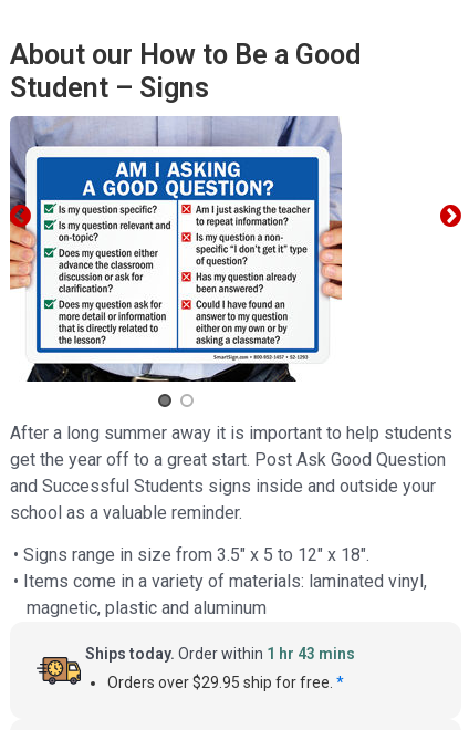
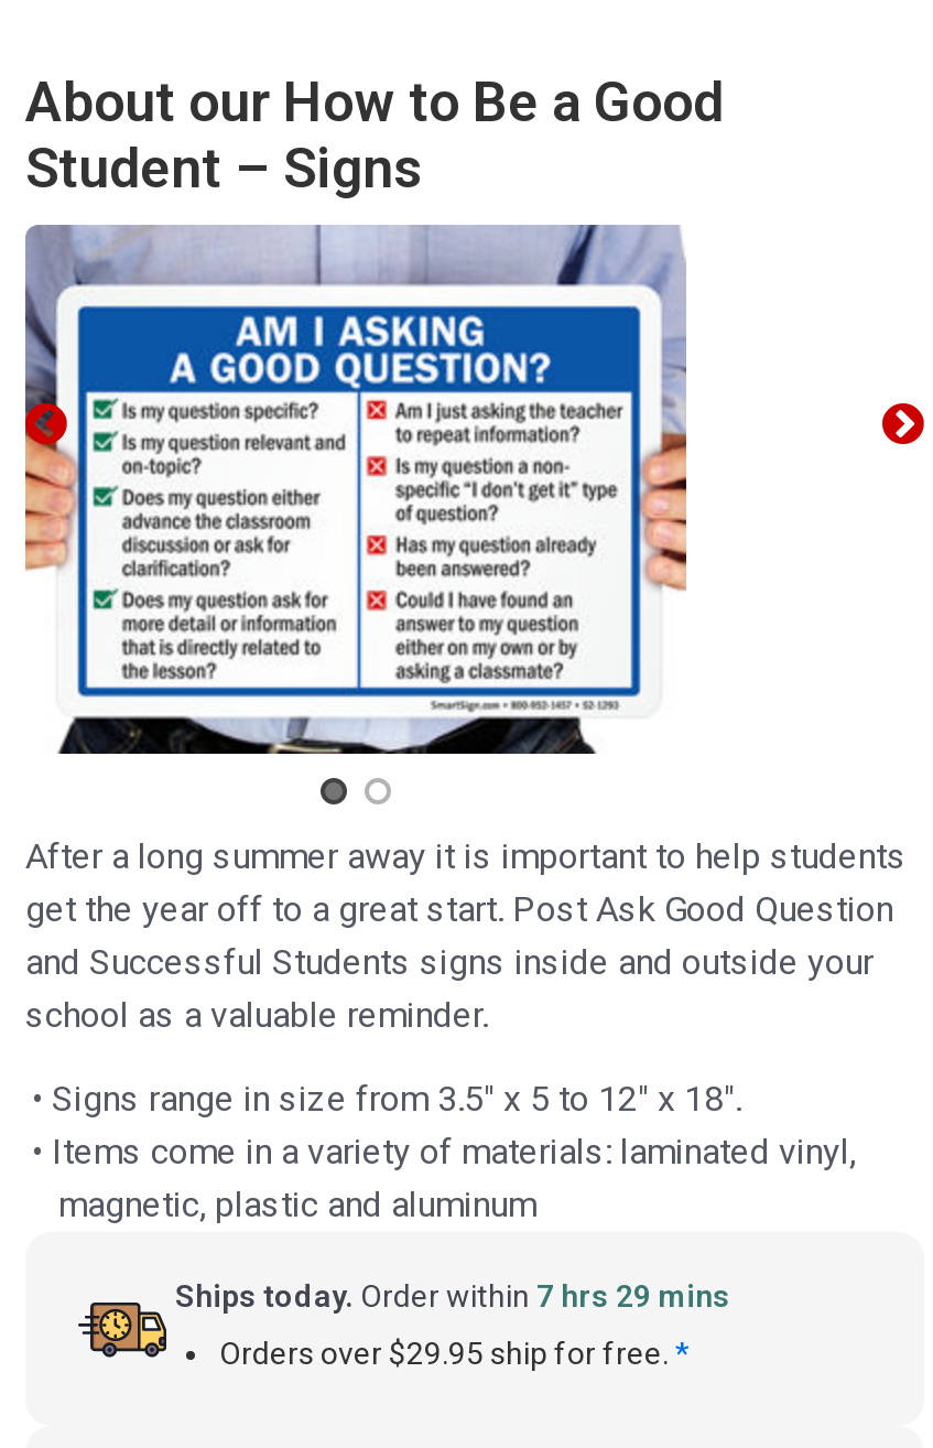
[85,645,355,662] Ships today. Order within 1 hr 43 mins -> [175,1278,730,1313] Ships today. Order within 7 hrs 29 mins

